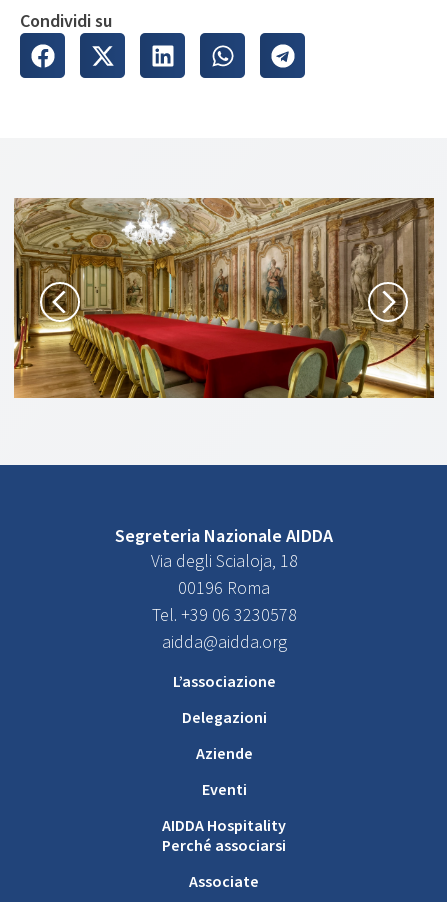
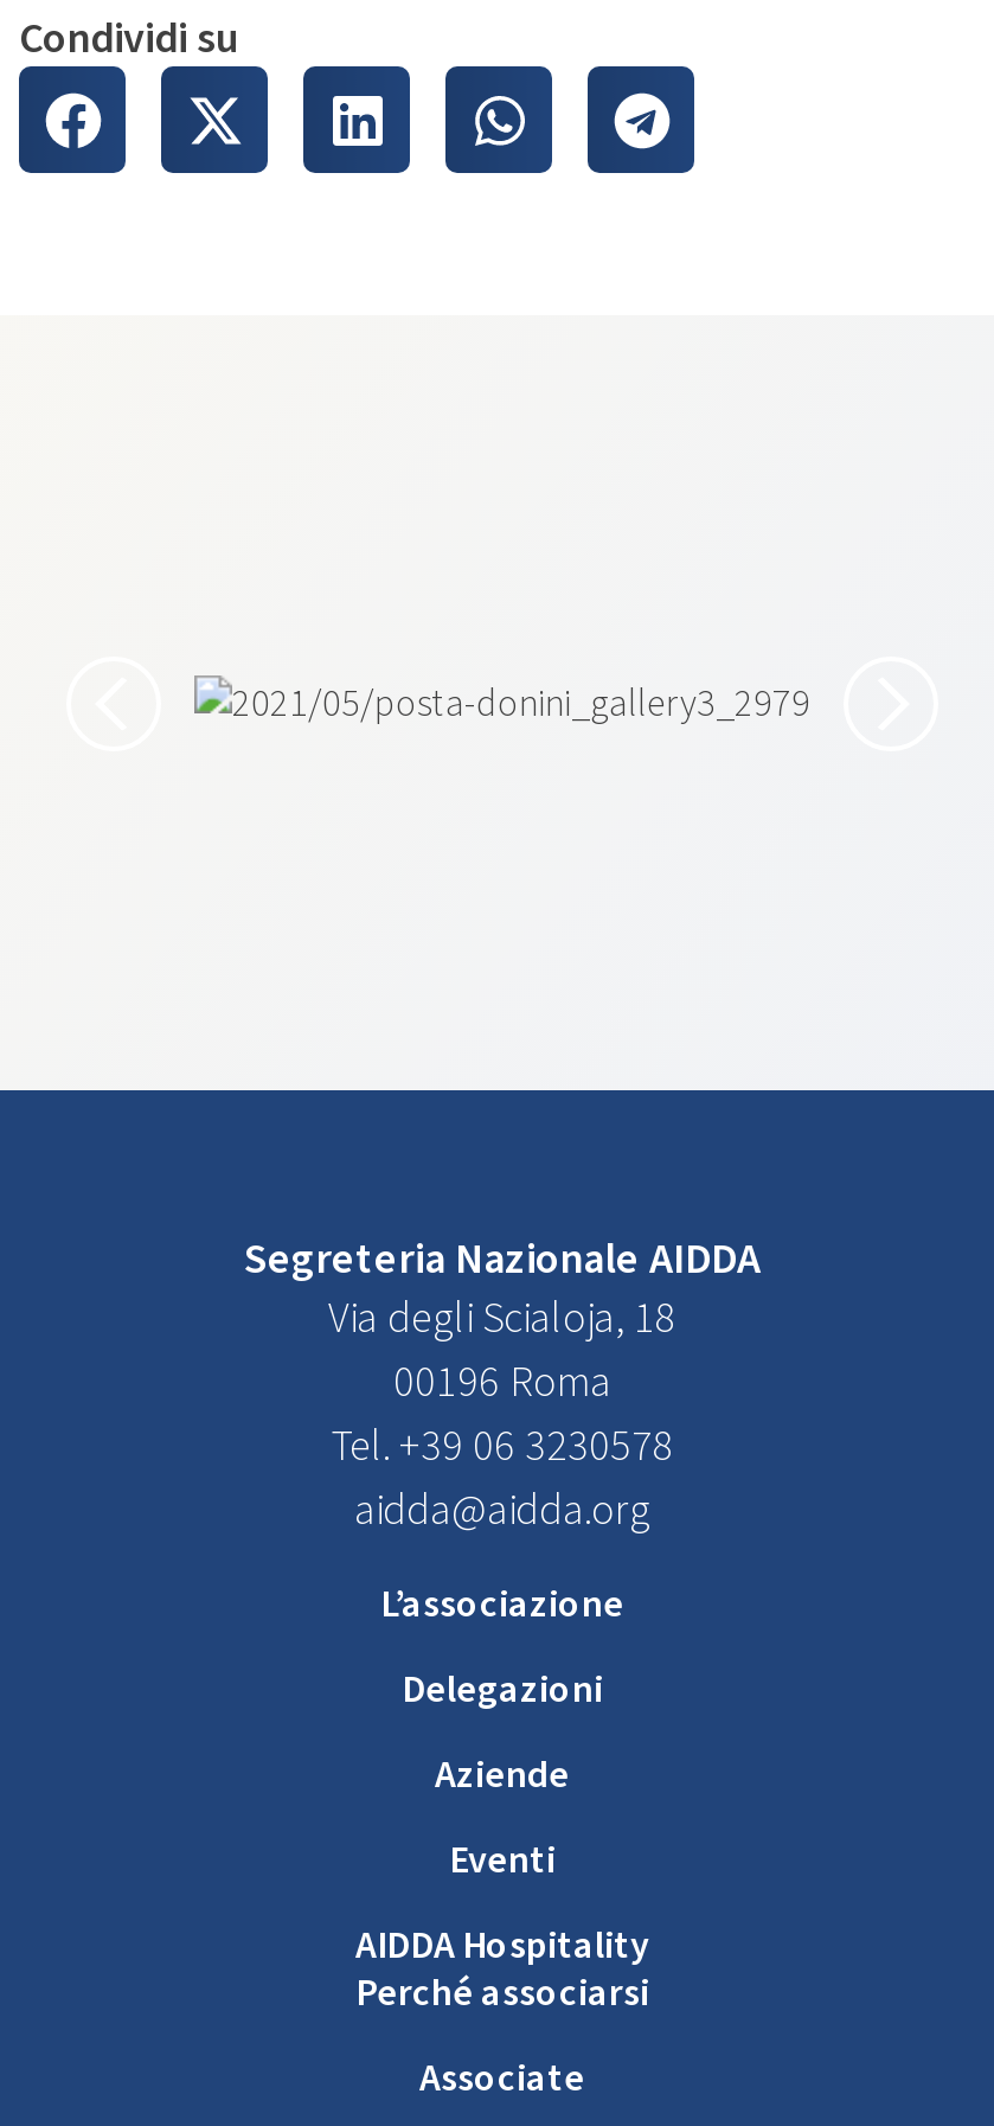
[13,197,435,399] [image] -> none

